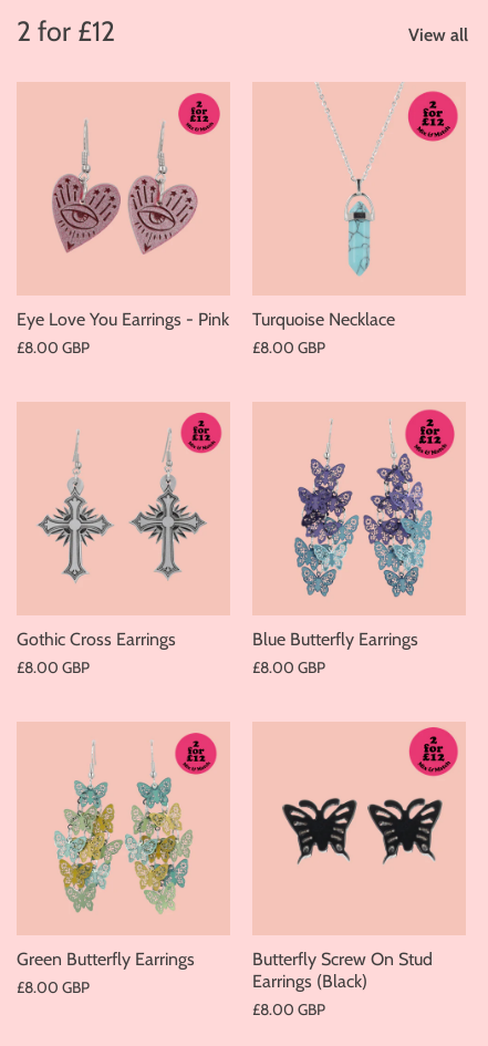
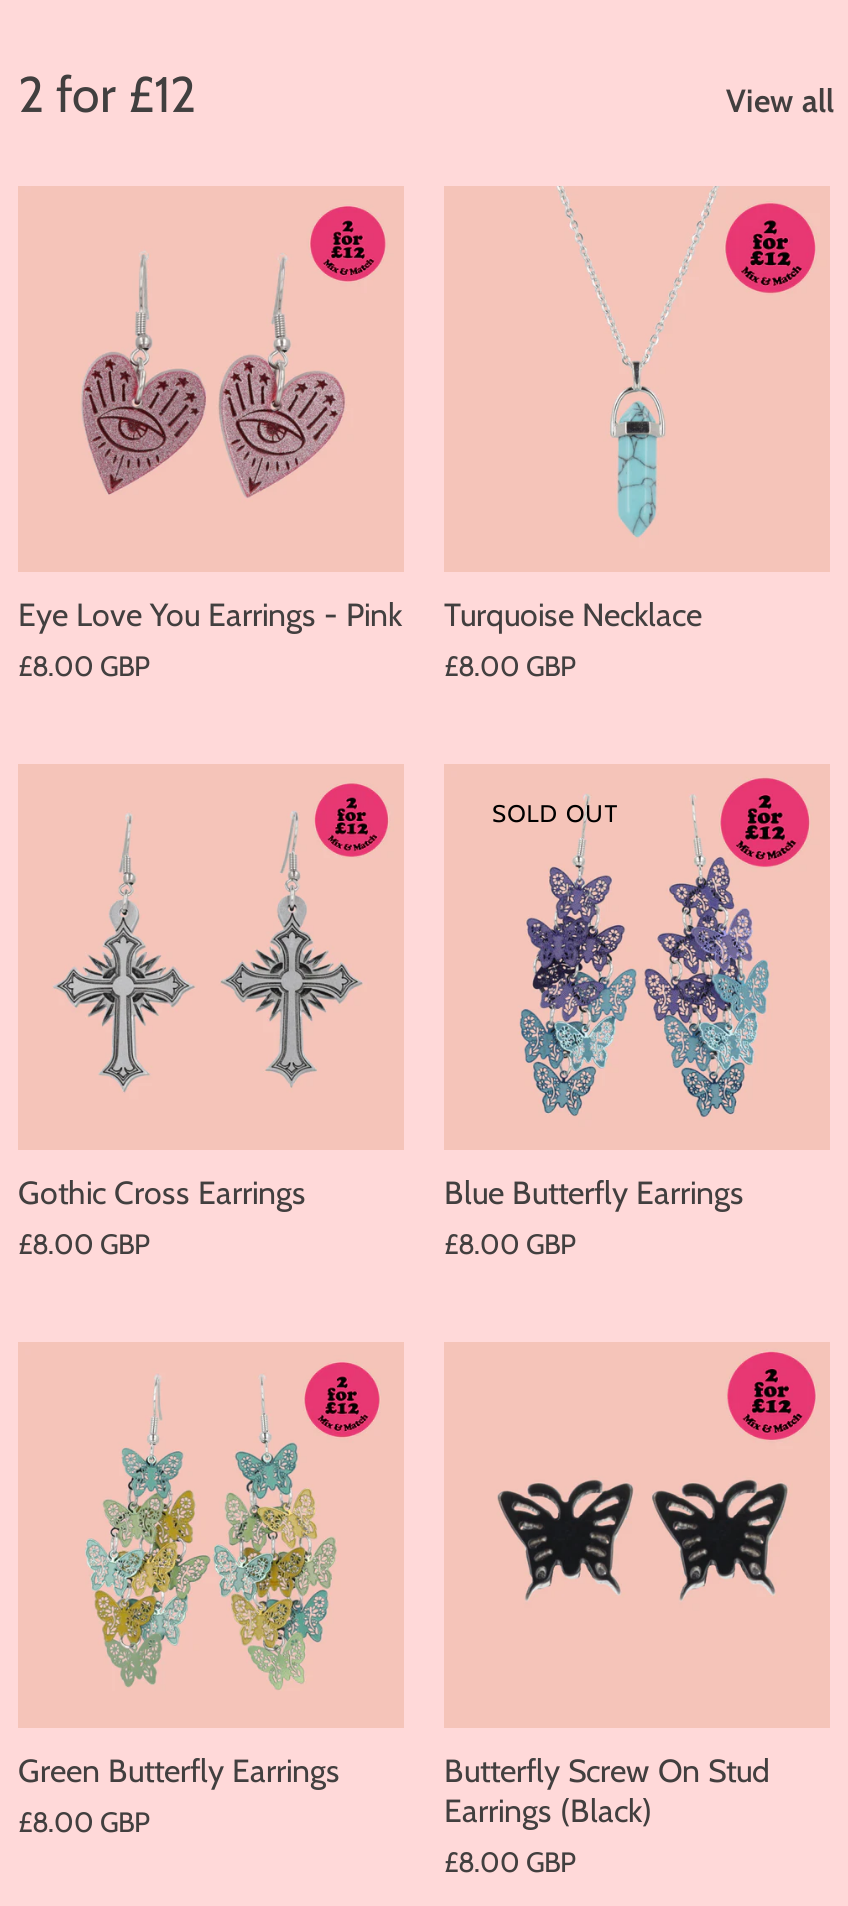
none -> [492,798,618,828] SOLD OUT

